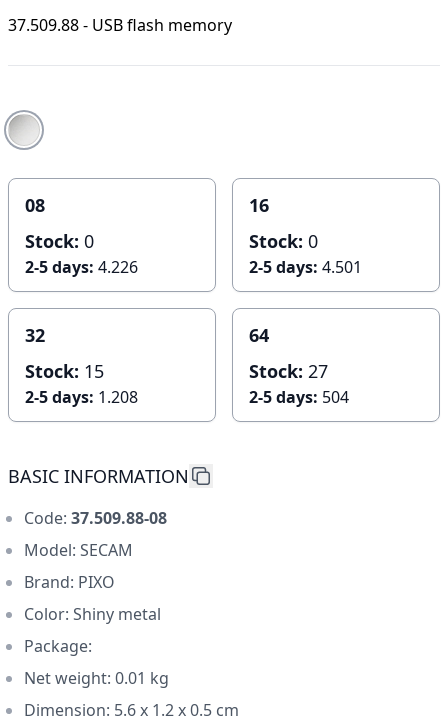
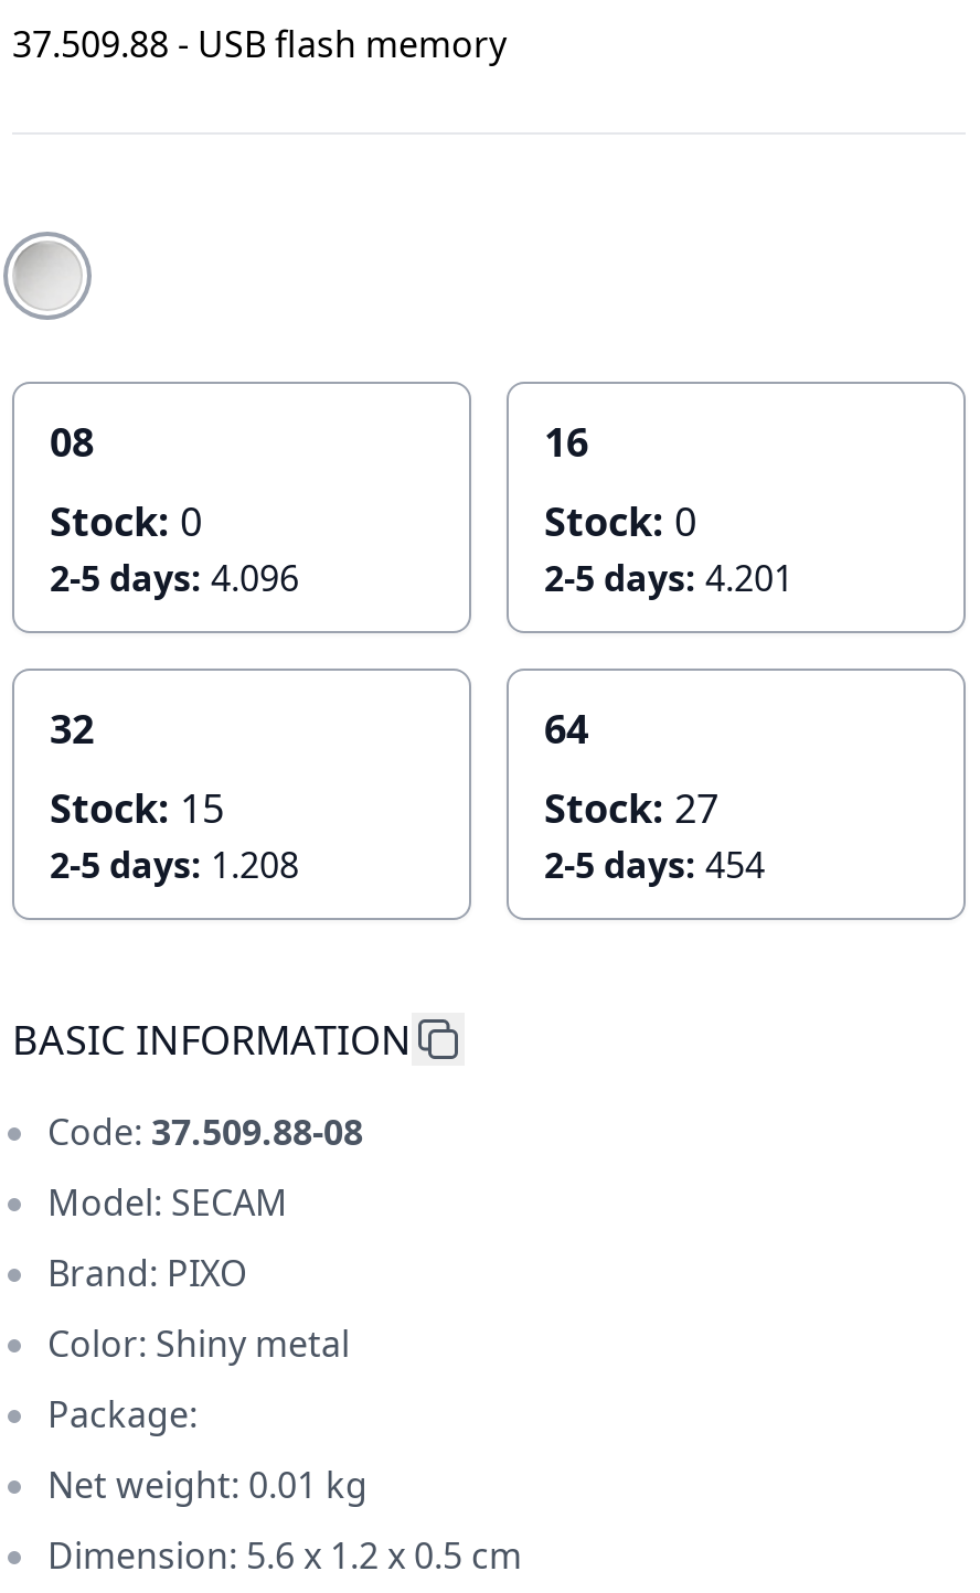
[25,256,138,278] 2-5 days: 4.226 -> [50,555,299,603] 2-5 days: 4.096
[249,256,362,278] 2-5 days: 4.501 -> [544,555,793,603] 2-5 days: 4.201
[249,386,349,408] 2-5 days: 504 -> [544,842,765,890] 2-5 days: 454

